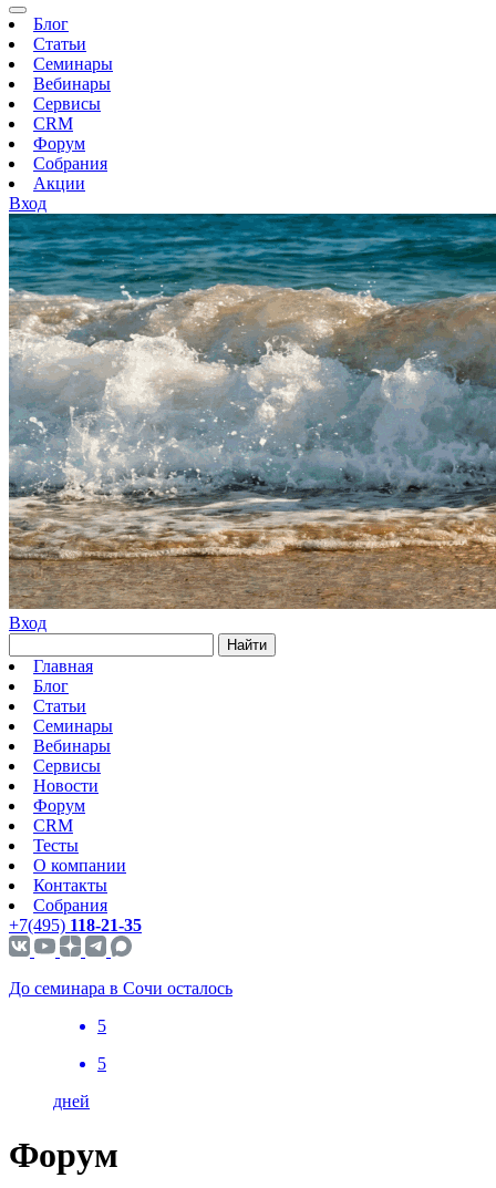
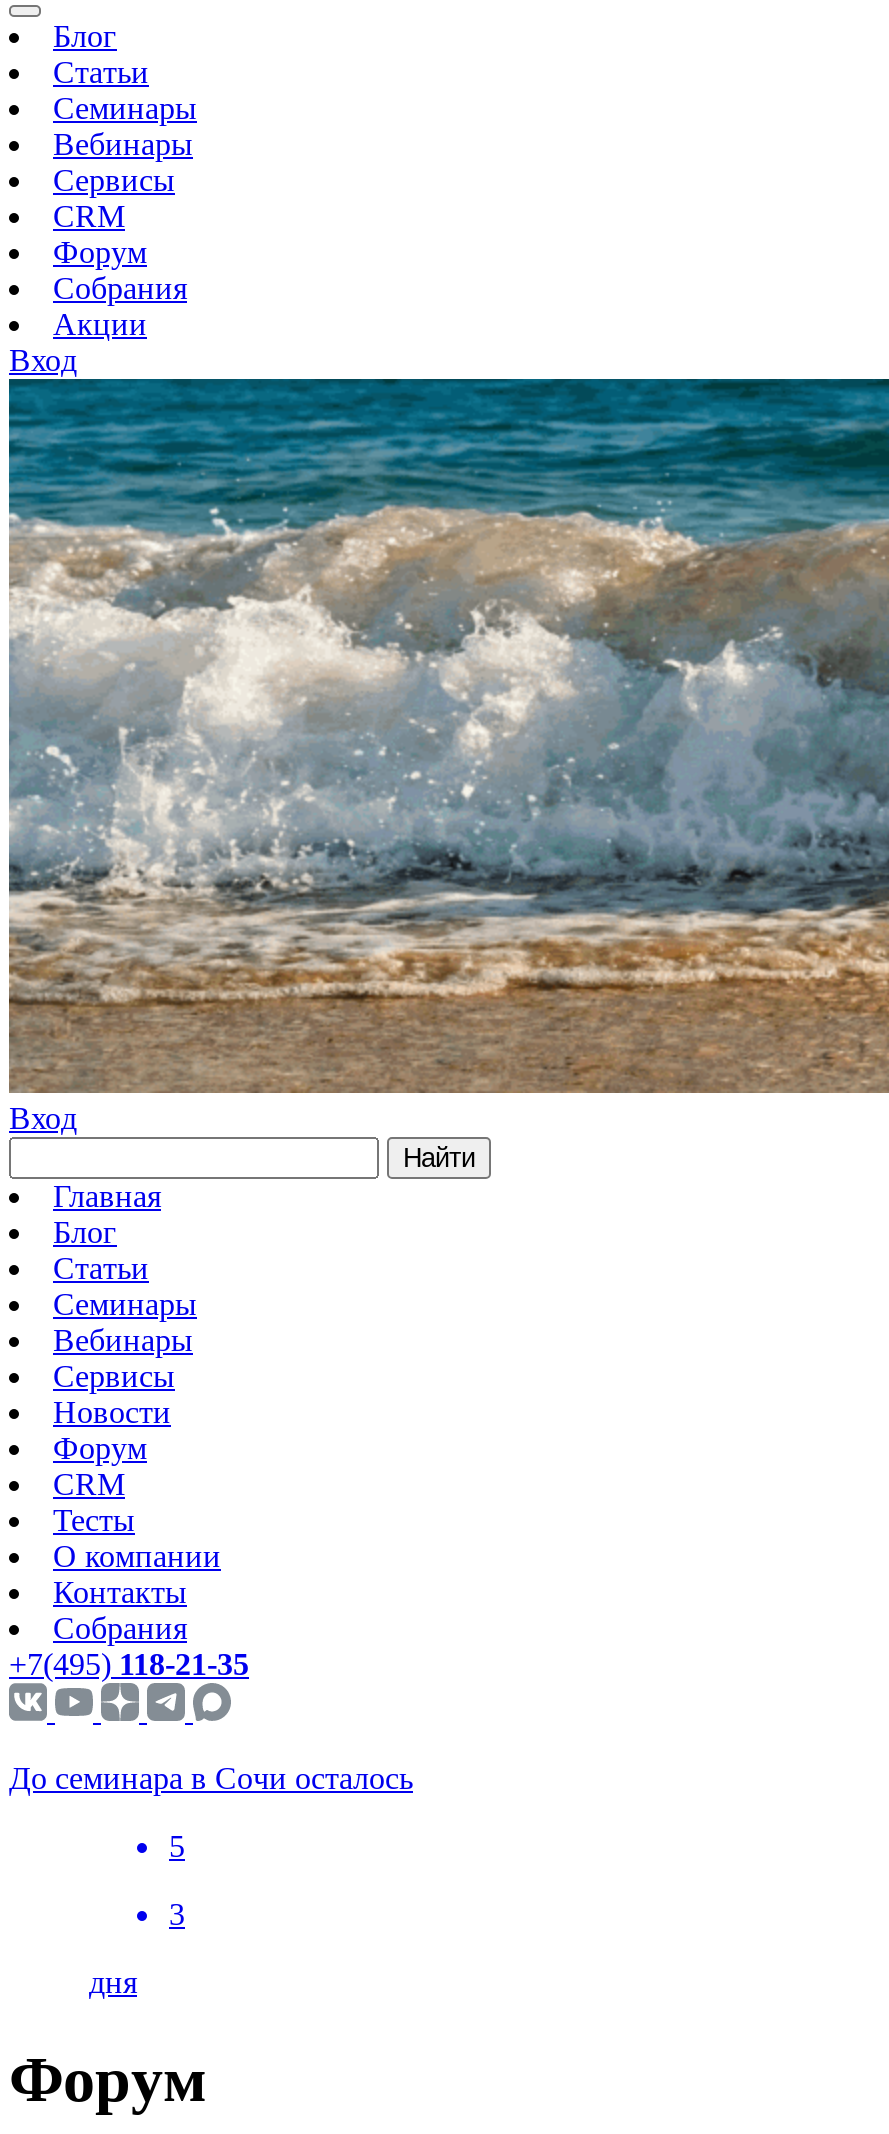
[97,1054,106,1073] 5 -> [169,1897,185,1931] 3
[53,1092,90,1110] дней -> [89,1965,137,1999] дня

